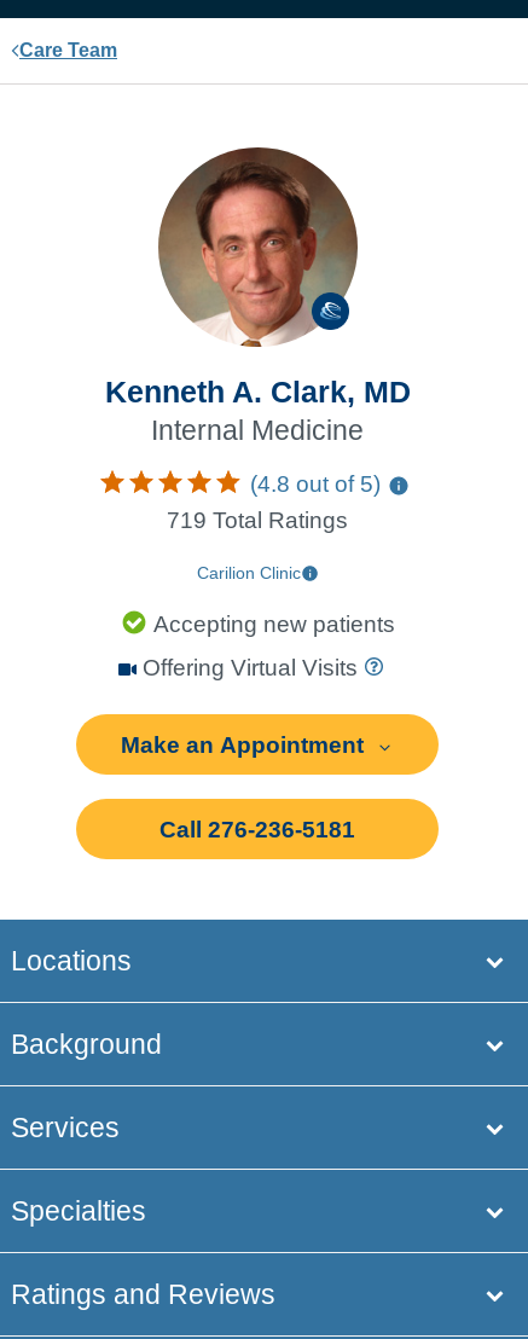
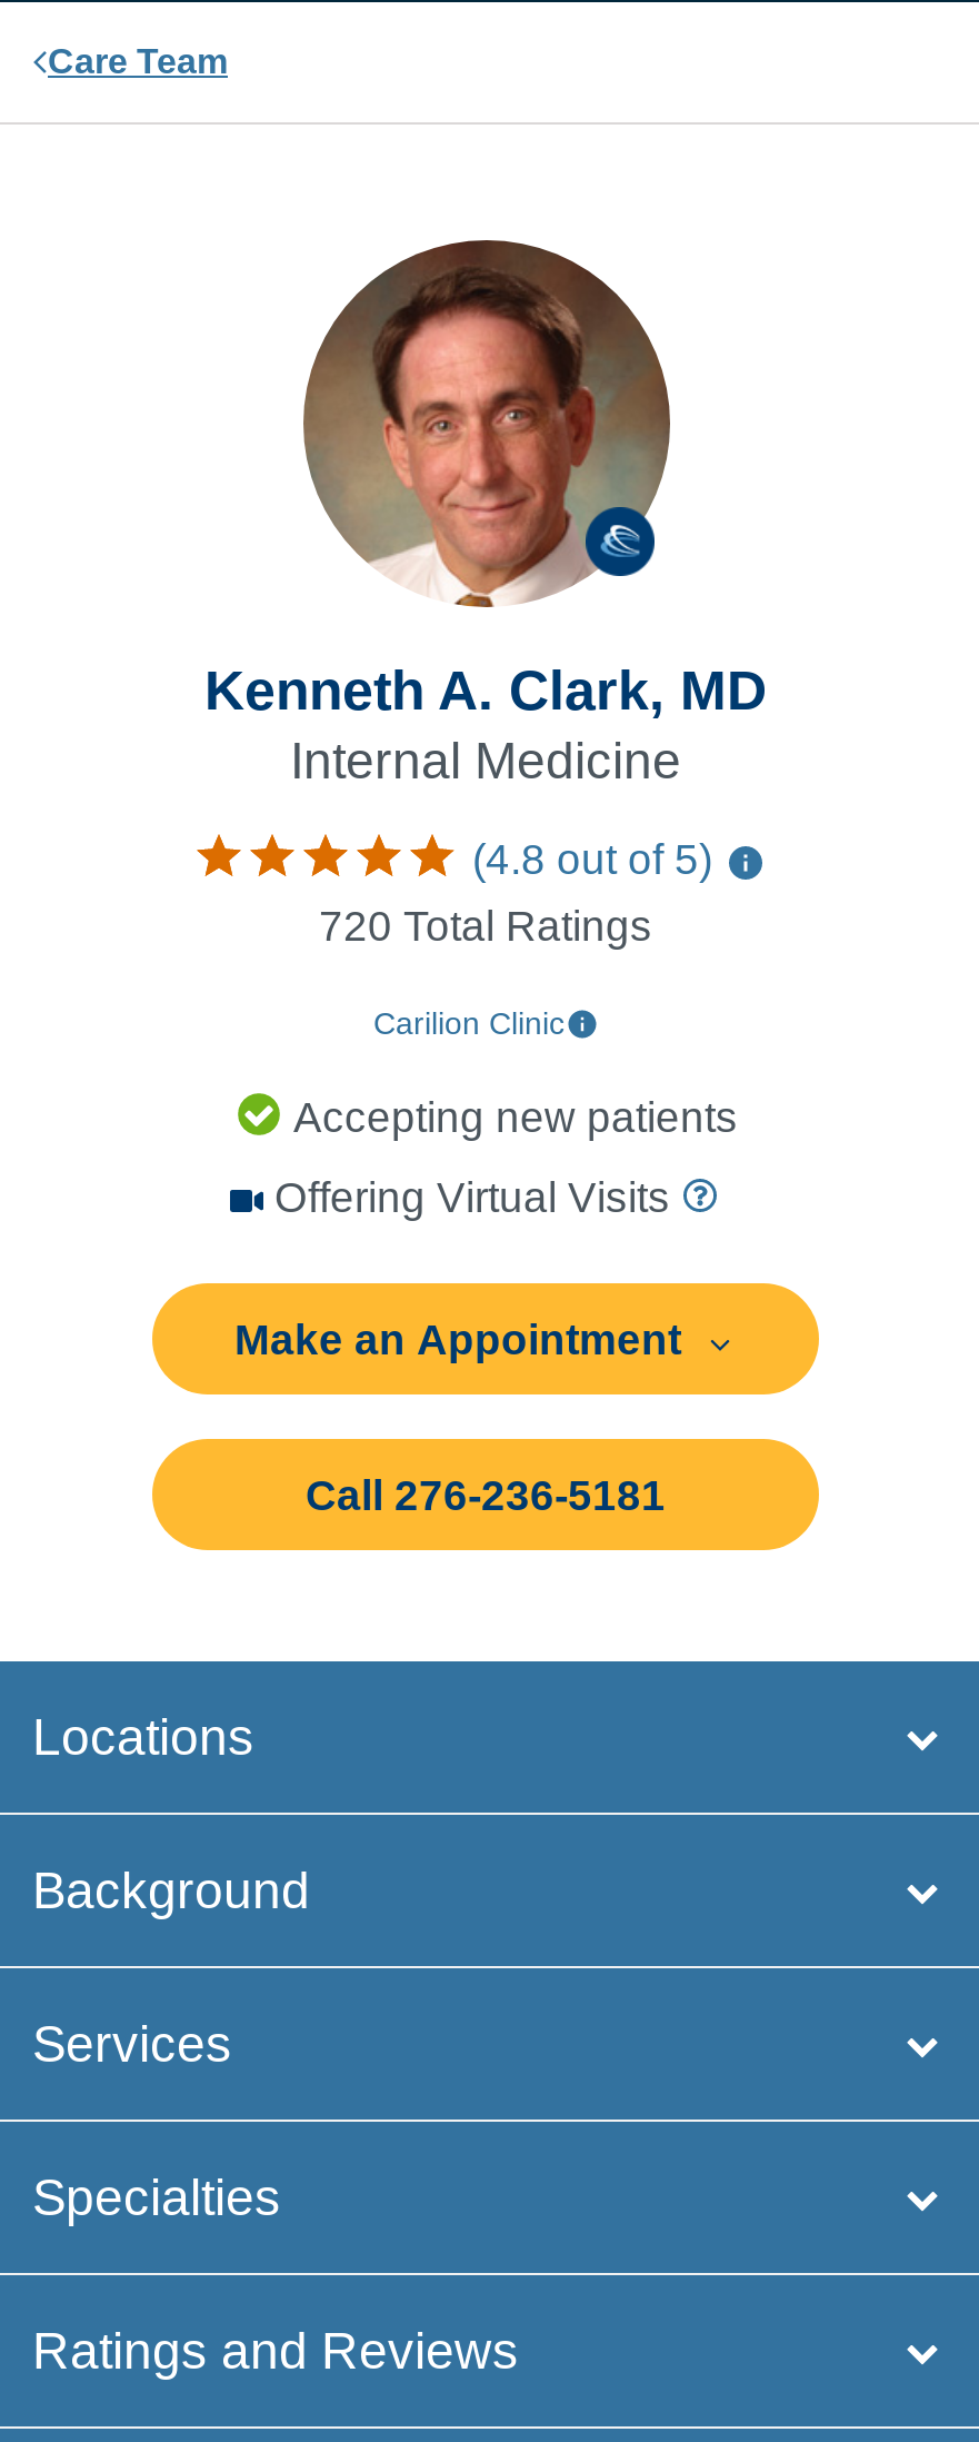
[167,508,348,533] 719 Total Ratings -> [319,903,652,950] 720 Total Ratings

